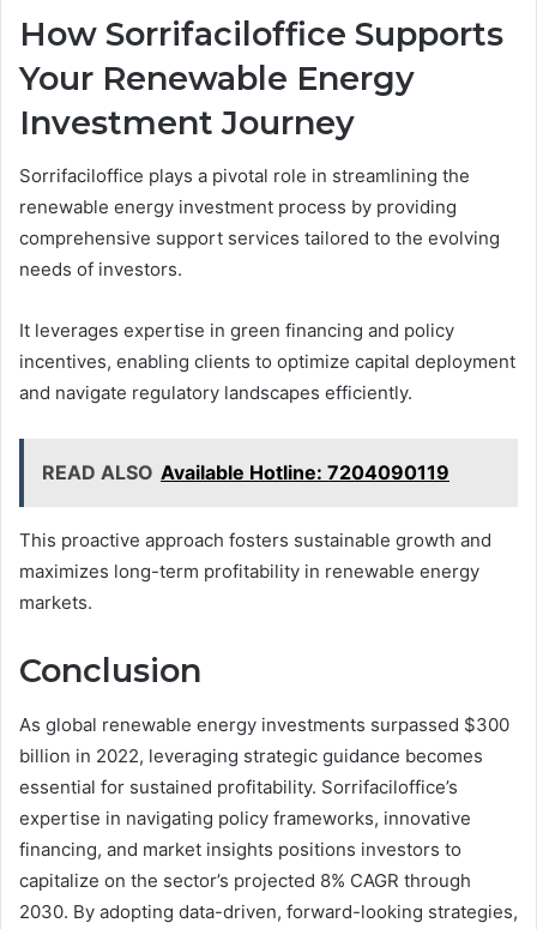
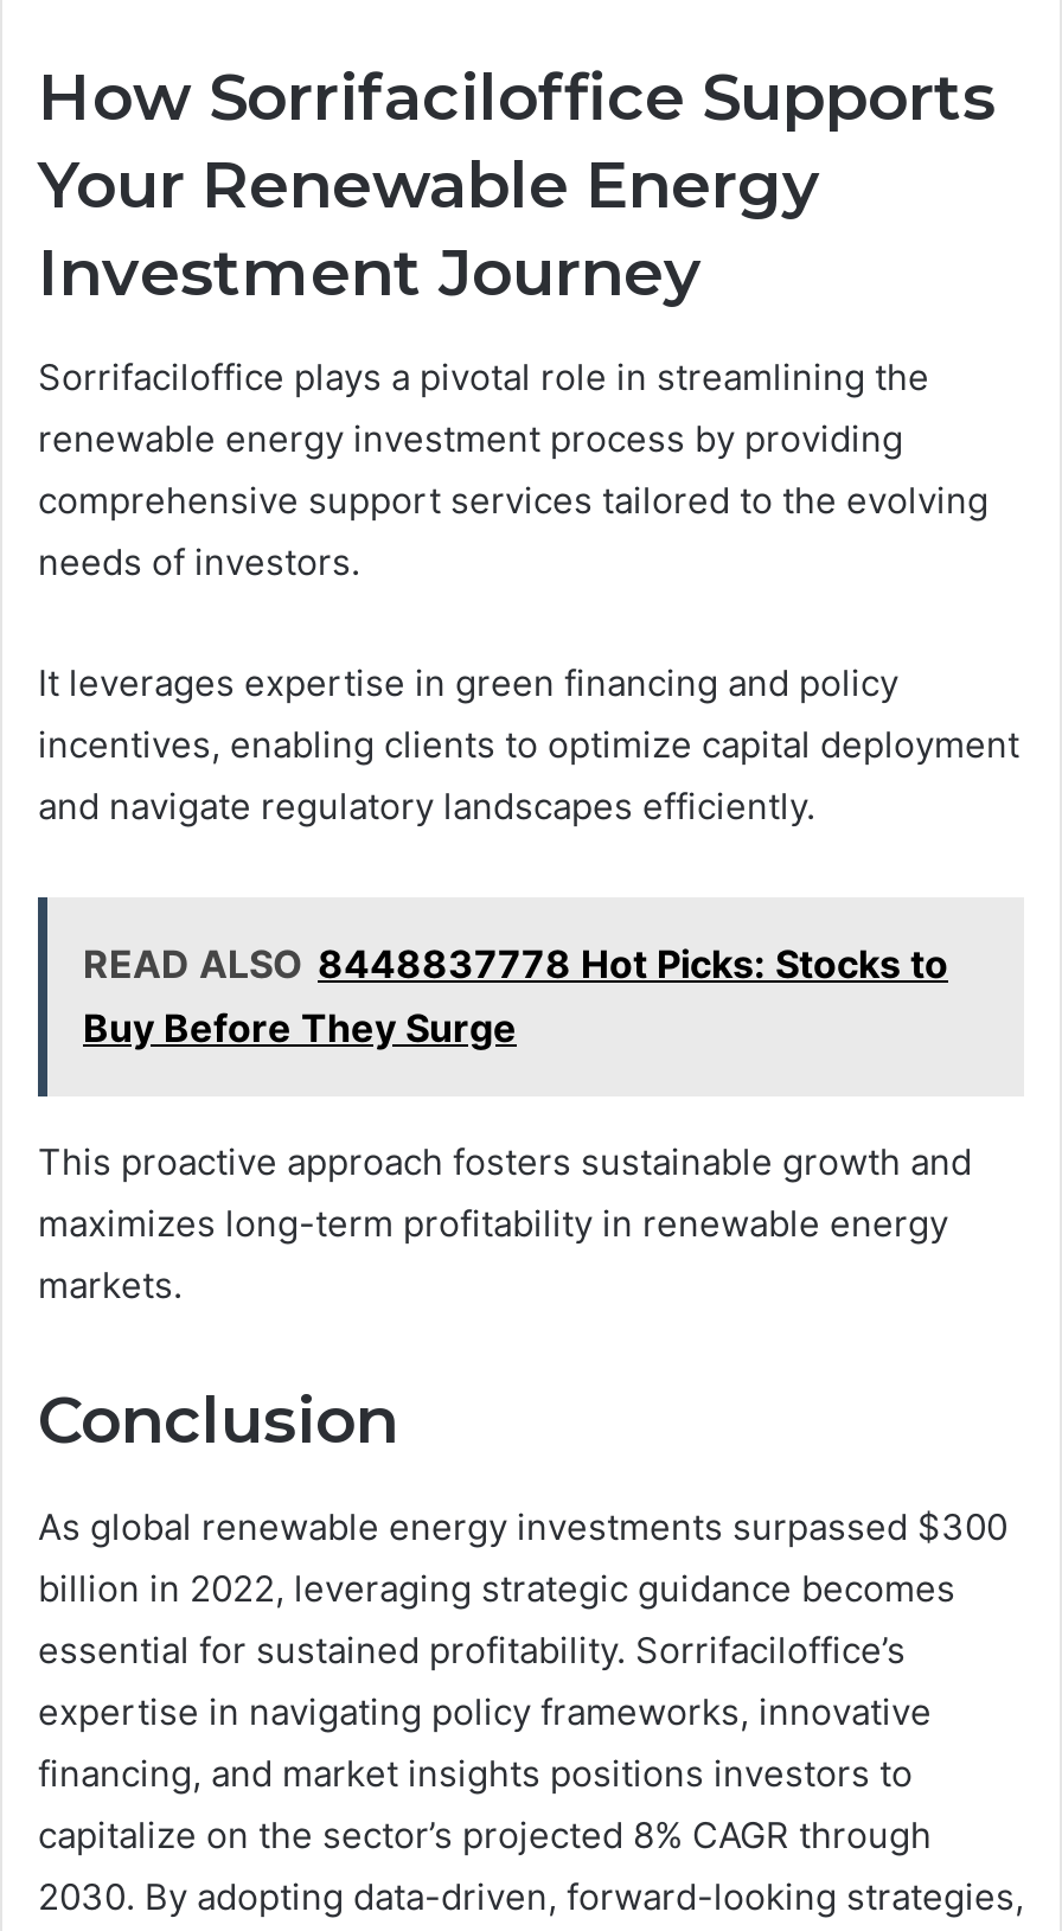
[42,461,449,485] READ ALSO Available Hotline: 7204090119 -> [83,941,948,1052] READ ALSO 8448837778 Hot Picks: Stocks to | Buy Before They Surge

